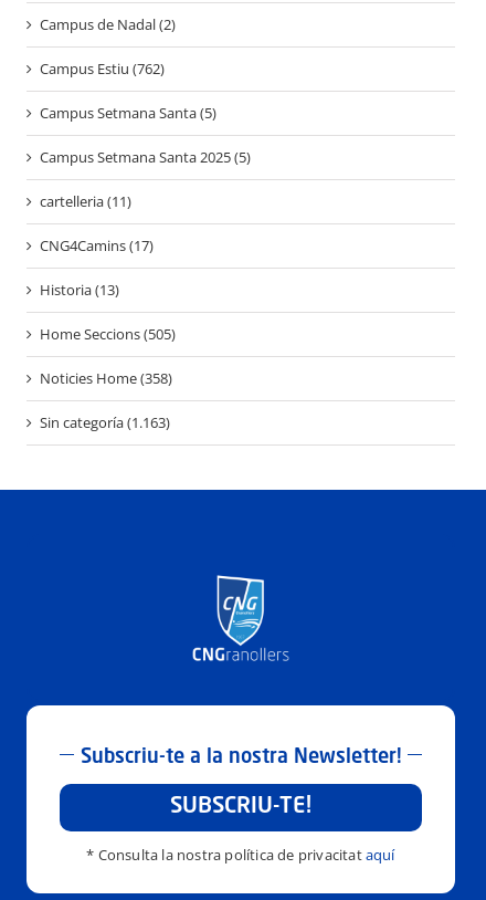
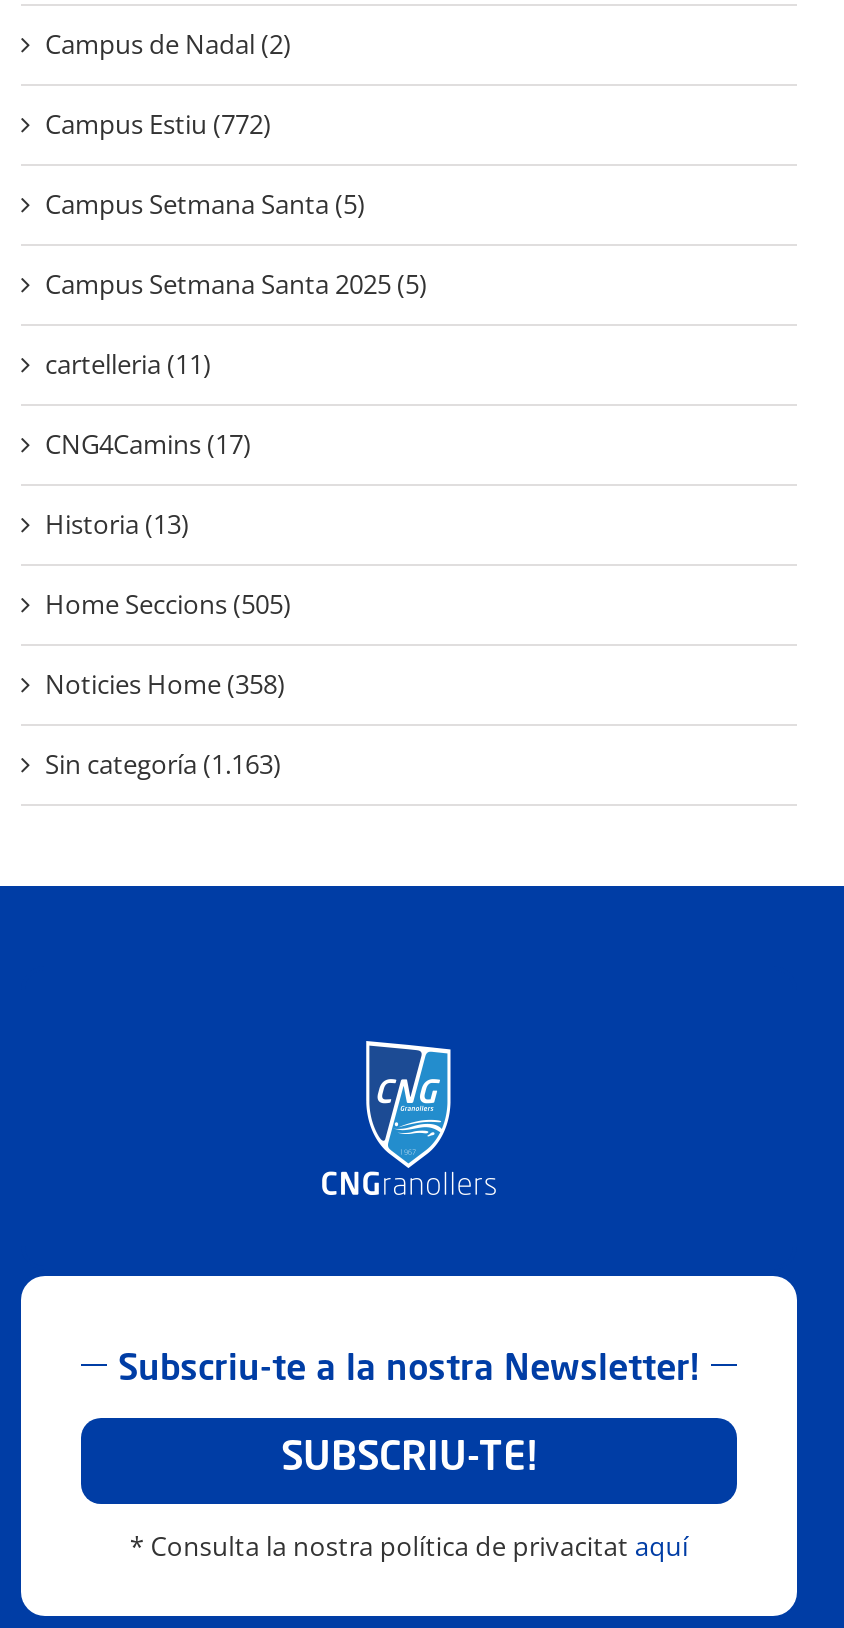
[40,58,165,78] Campus Estiu (762) -> [45,105,271,141] Campus Estiu (772)

